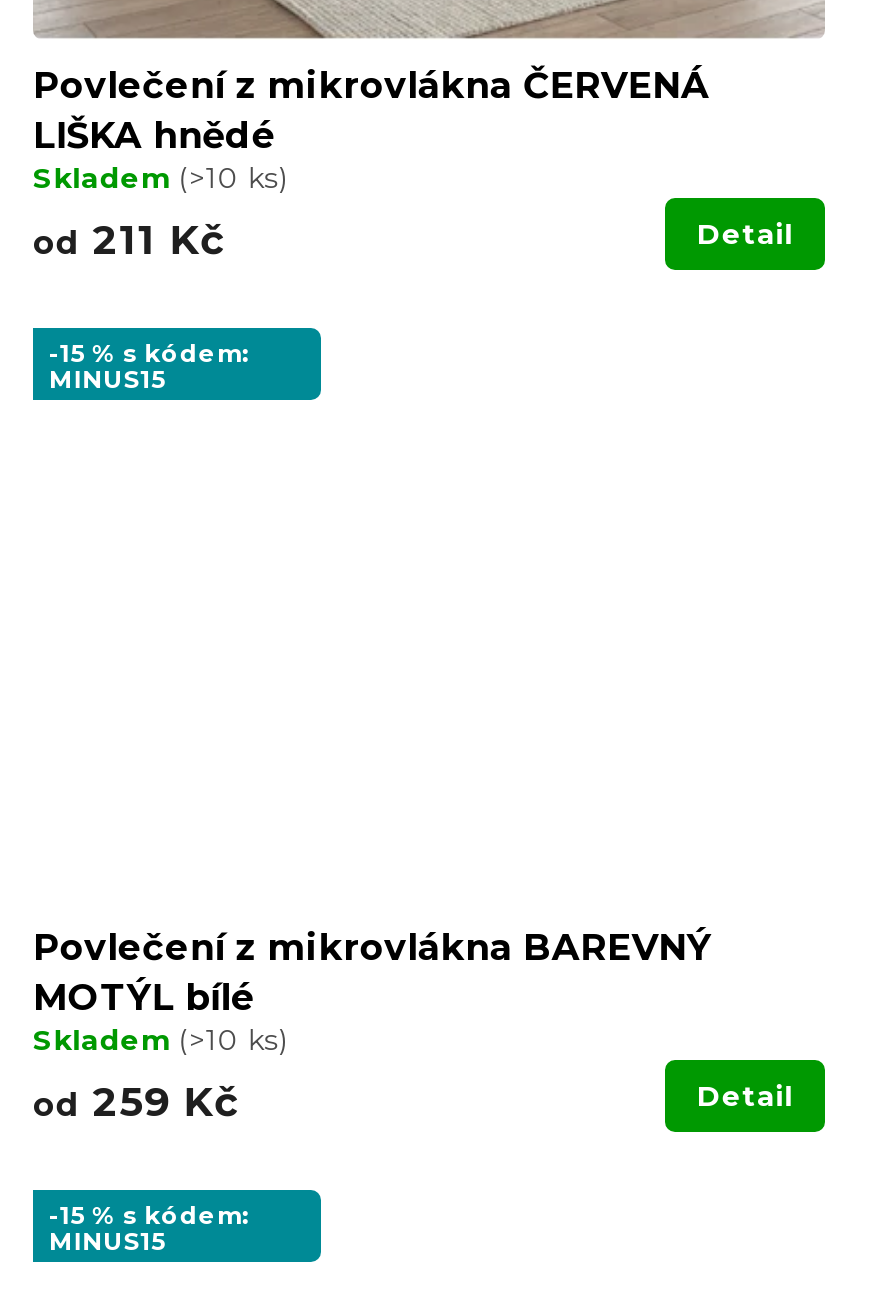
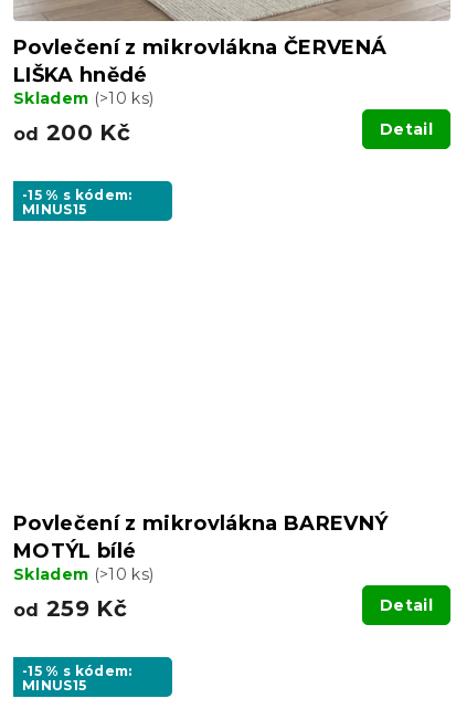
[33,217,225,265] od 211 Kč -> [13,120,130,146] od 200 Kč

